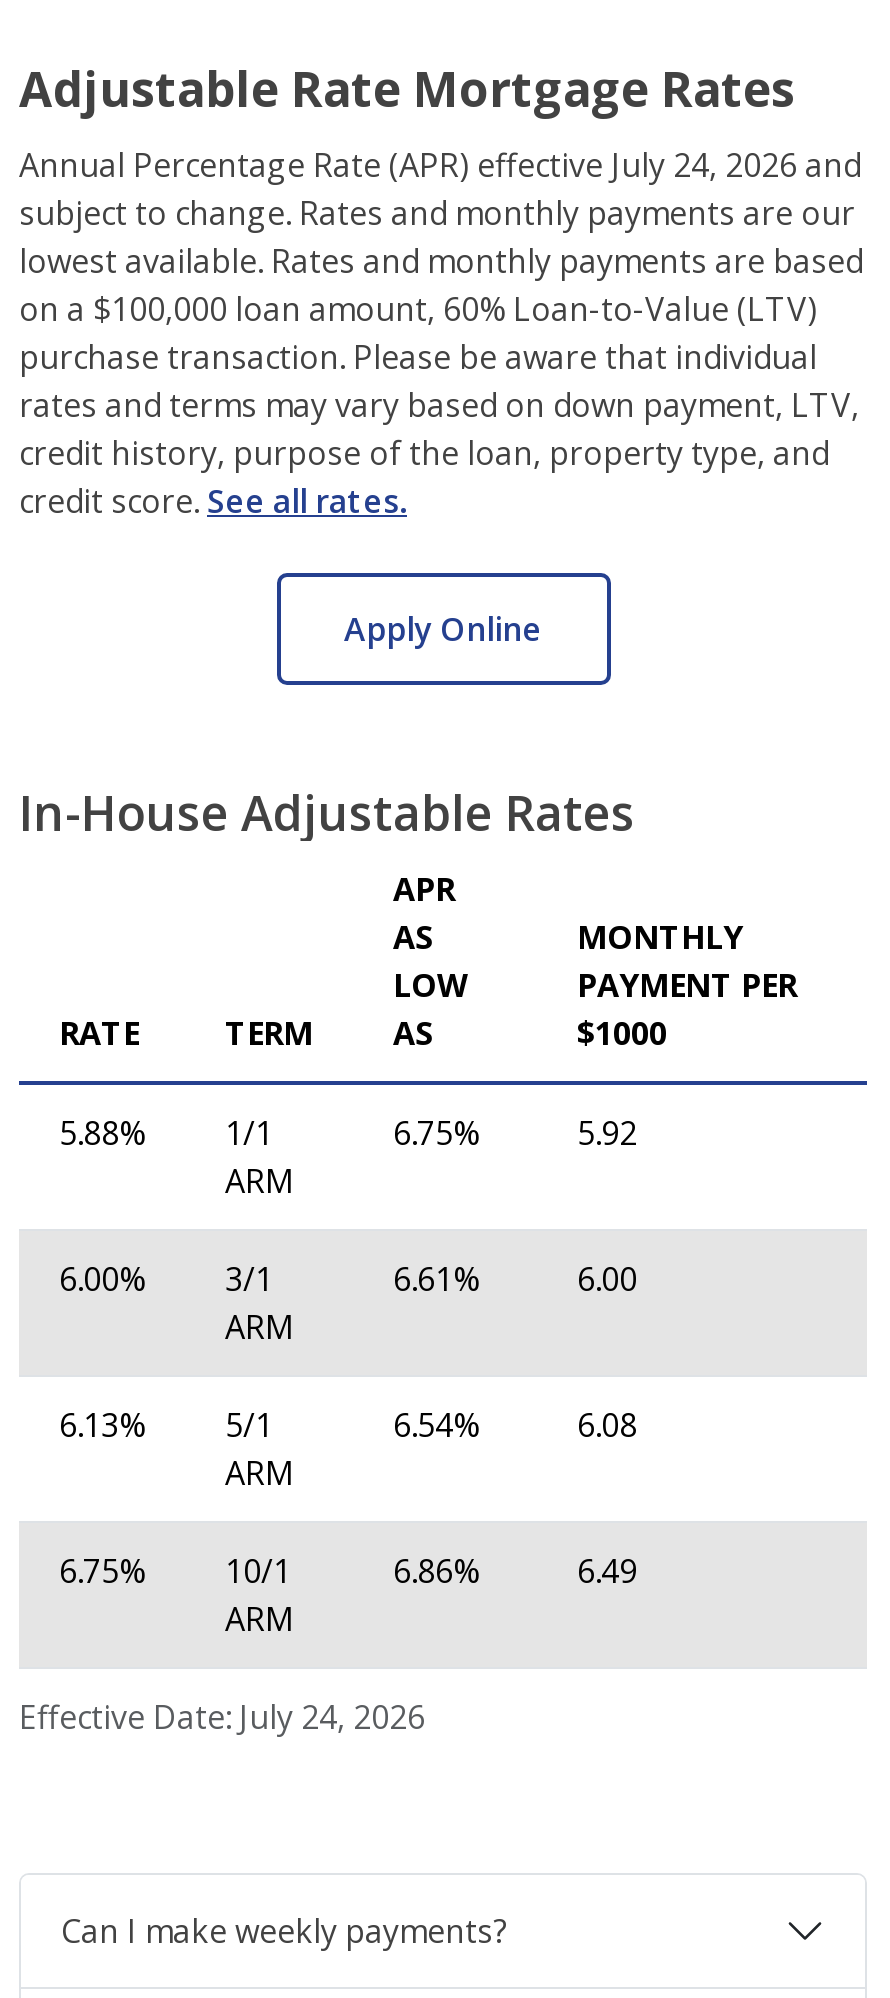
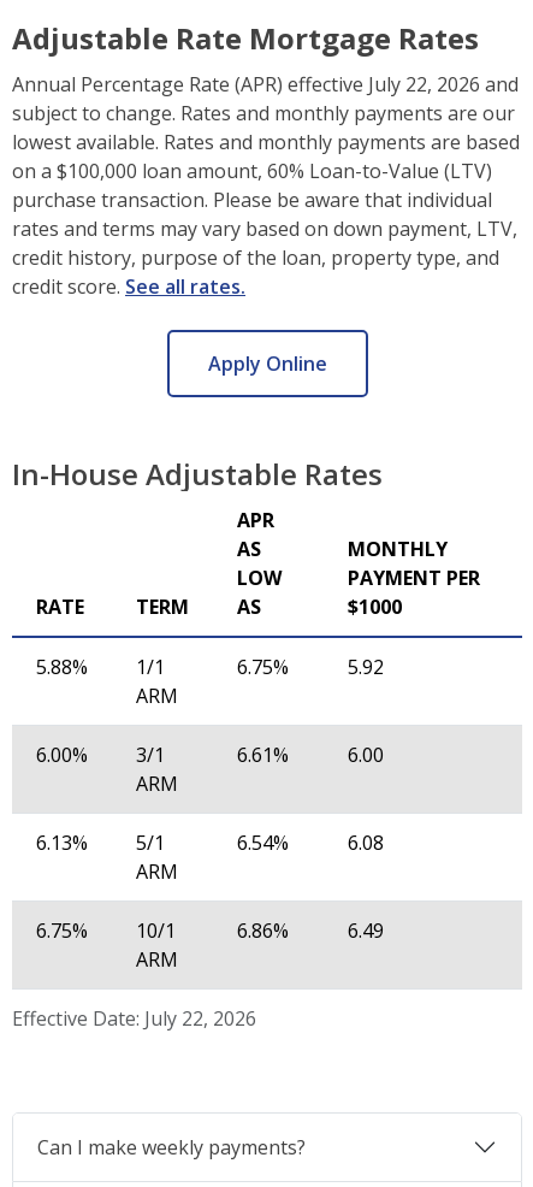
[19,143,861,187] Annual Percentage Rate (APR) effective July 24, 2026 and -> [12,71,519,97] Annual Percentage Rate (APR) effective July 22, 2026 and
[19,1695,425,1739] Effective Date: July 24, 2026 -> [12,1005,256,1031] Effective Date: July 22, 2026

